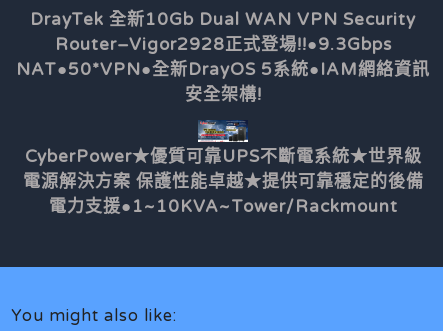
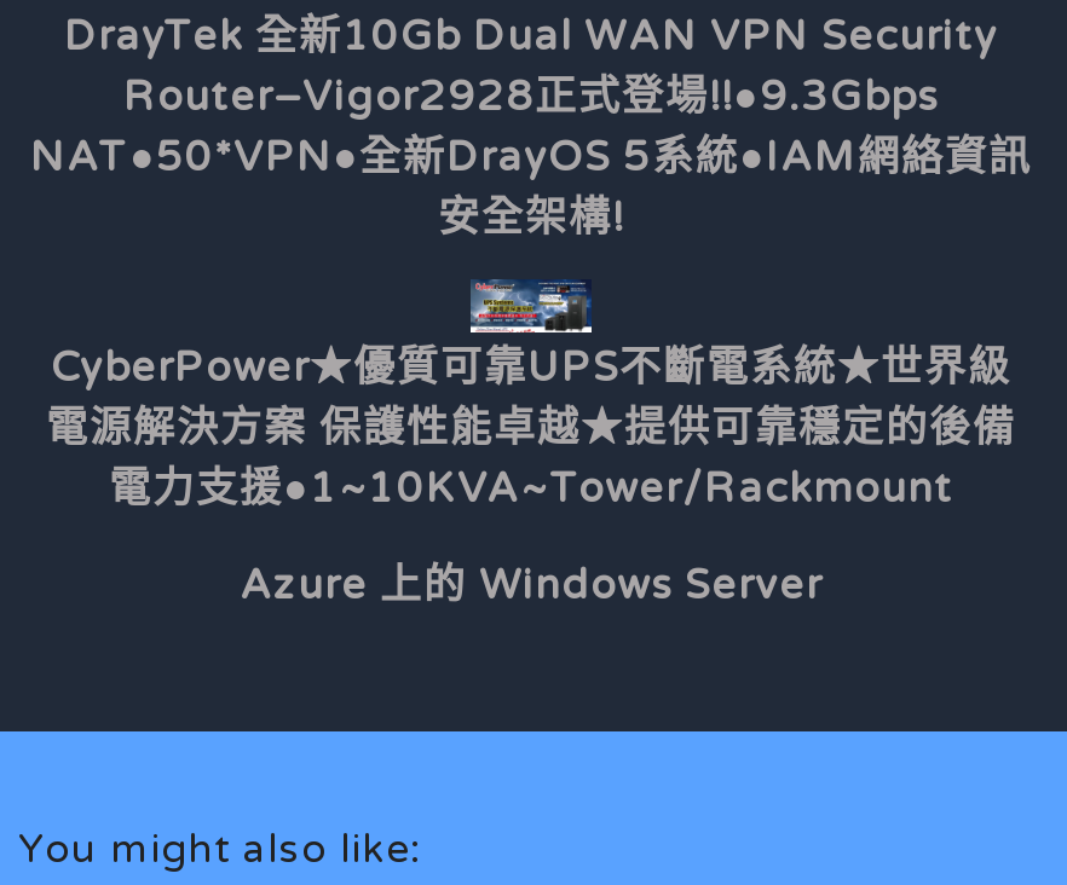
none -> [240,561,823,611] Azure 上的 Windows Server

